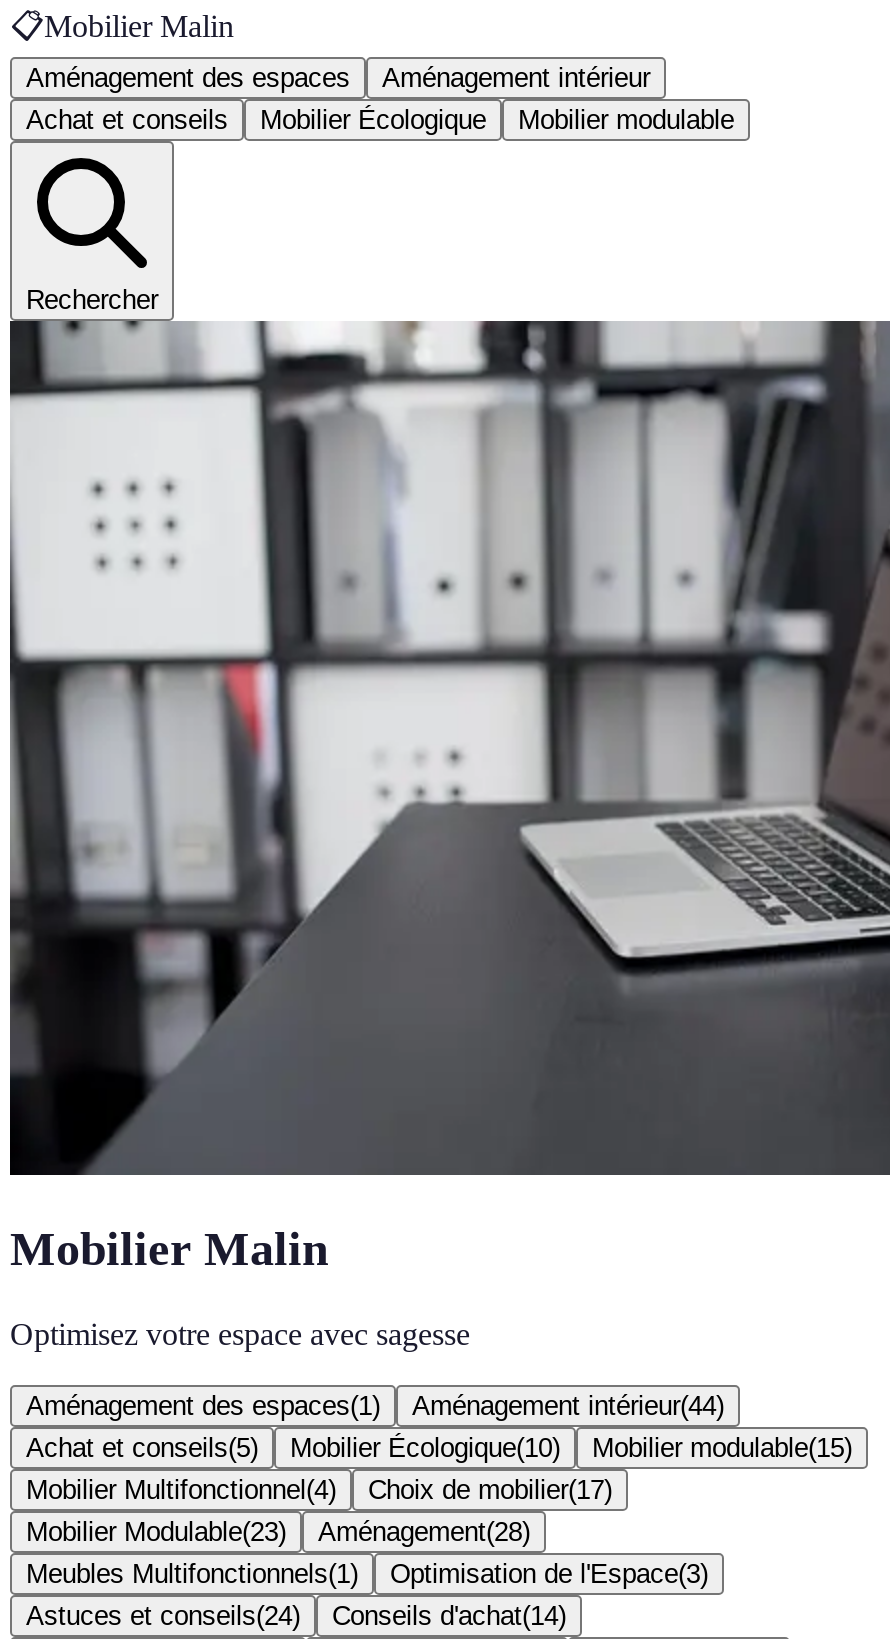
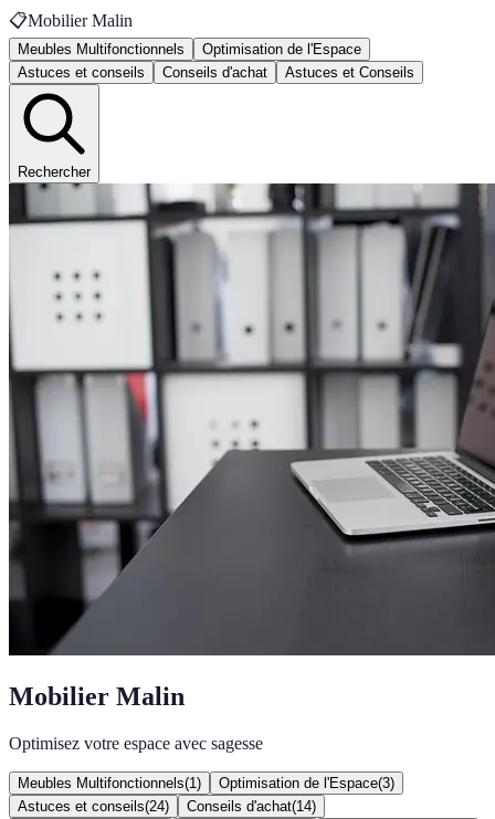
[26,63,734,135] Aménagement des espaces | Aménagement intérieur | Achat et conseils | Mobilier Écologique | Mobilier modulable -> [18,41,414,81] Meubles Multifonctionnels | Optimisation de l'Espace | Astuces et conseils | Conseils d'achat | Astuces et Conseils
[26,1391,852,1547] Aménagement des espaces(1) | Aménagement intérieur(44) | Achat et conseils(5) | Mobilier Écologique(10) | Mobilier modulable(15) | Mobilier Multifonctionnel(4) | Choix de mobilier(17) | Mobilier Modulable(23) | Aménagement(28) -> none

